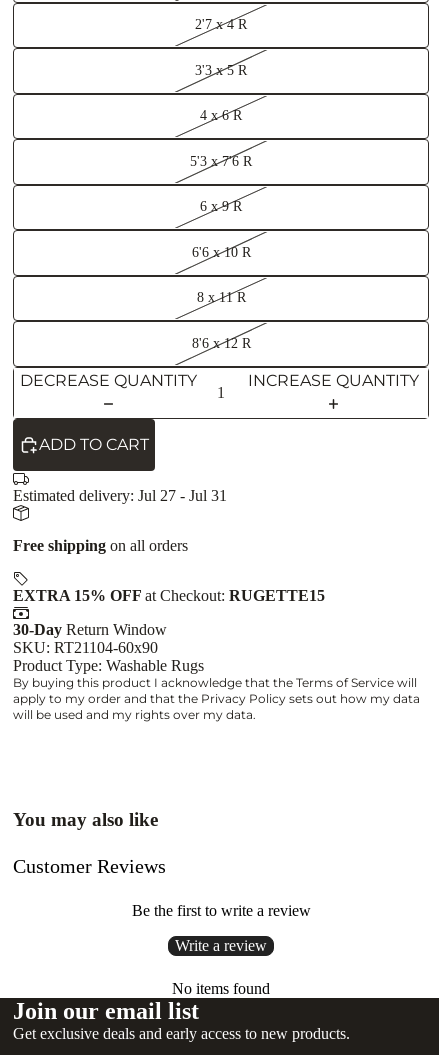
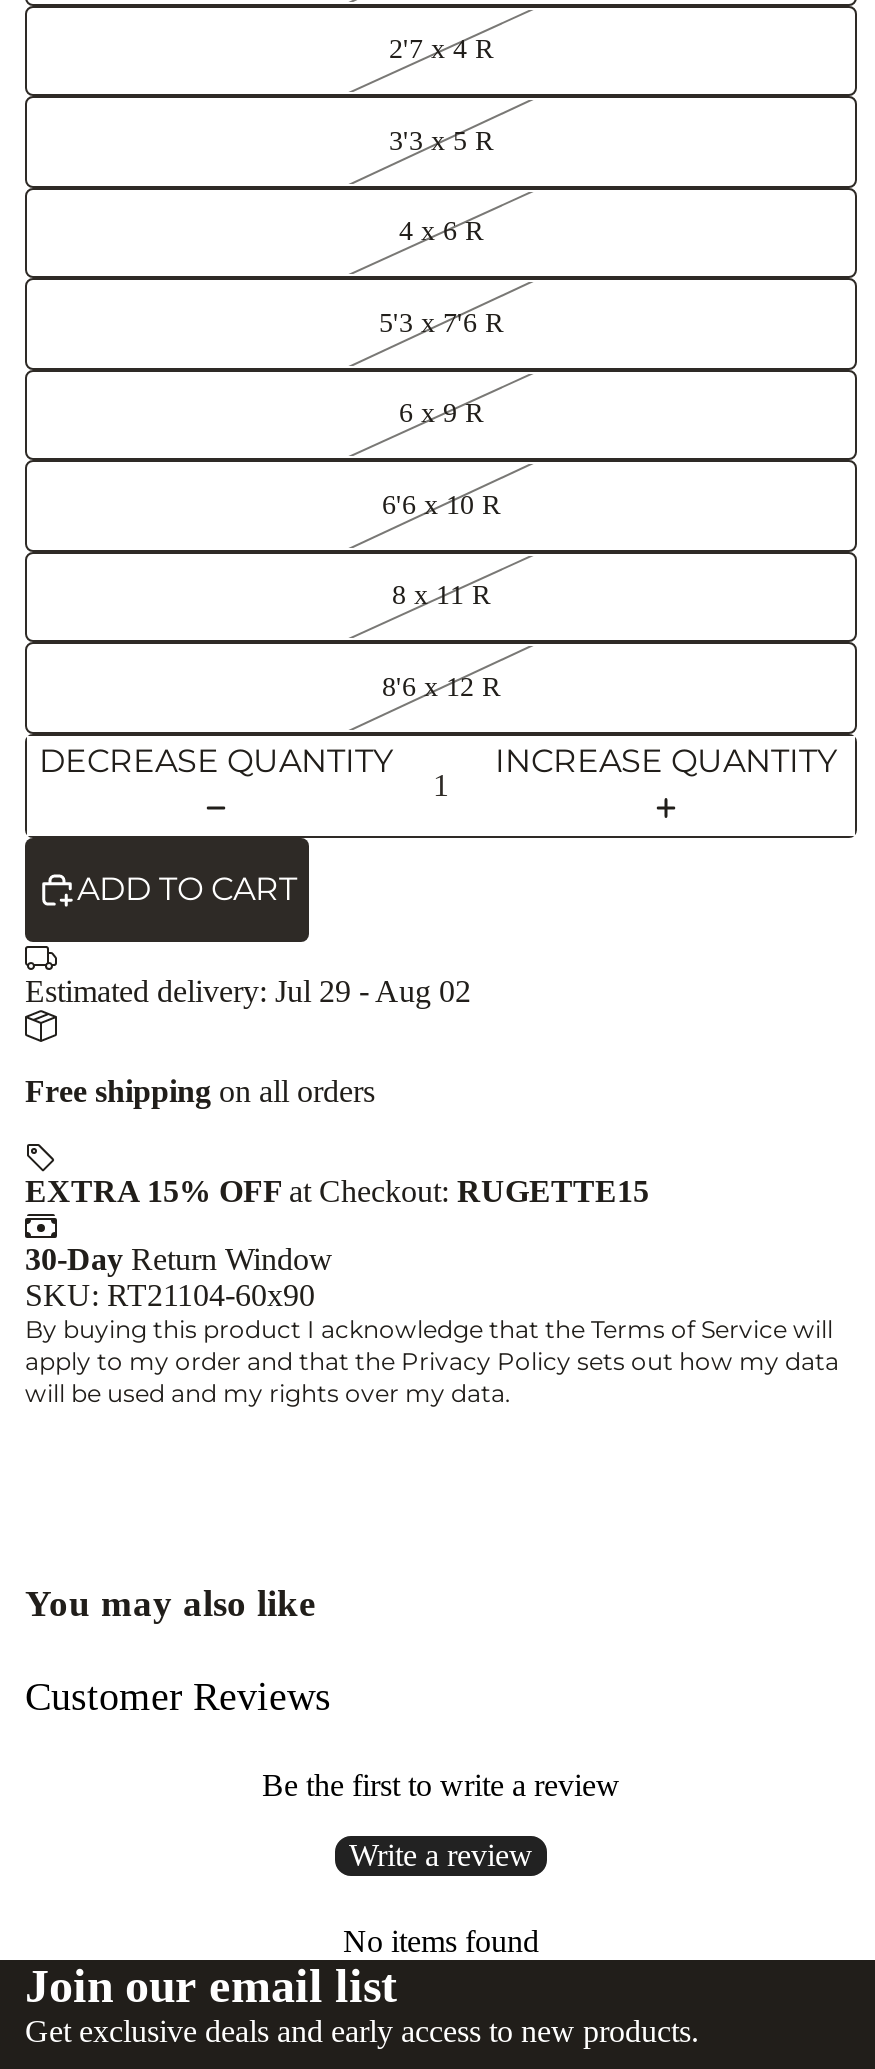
[13,486,227,503] Estimated delivery: Jul 27 - Jul 31 -> [25,973,471,1007] Estimated delivery: Jul 29 - Aug 02
[13,656,204,673] Product Type: Washable Rugs -> none

